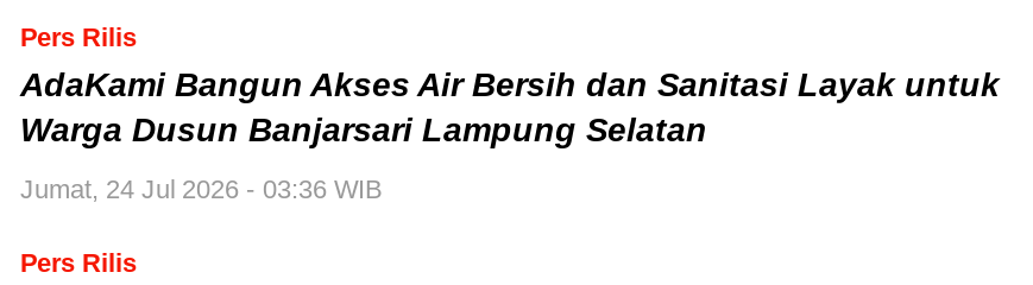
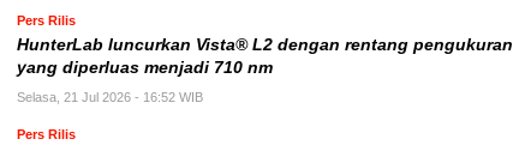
[20,68,1000,148] AdaKami Bangun Akses Air Bersih dan Sanitasi Layak untuk | Warga Dusun Banjarsari Lampung Selatan -> [17,35,513,76] HunterLab luncurkan Vista® L2 dengan rentang pengukuran | yang diperluas menjadi 710 nm
[20,175,382,203] Jumat, 24 Jul 2026 - 03:36 WIB -> [17,89,203,104] Selasa, 21 Jul 2026 - 16:52 WIB

